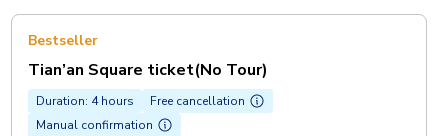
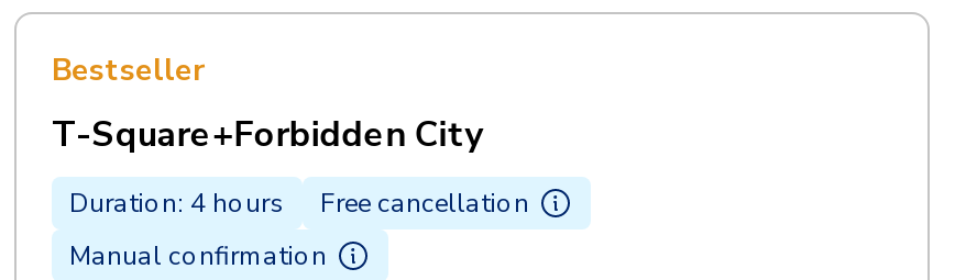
[28,59,268,81] Tian’an Square ticket(No Tour) -> [52,110,482,158] T-Square+Forbidden City

